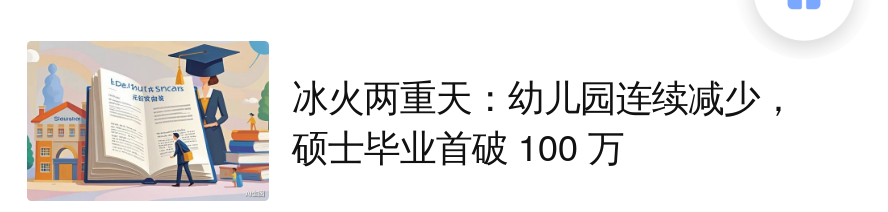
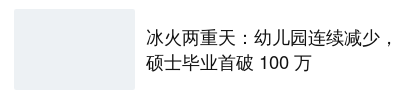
[25,40,271,202] [image] -> none

